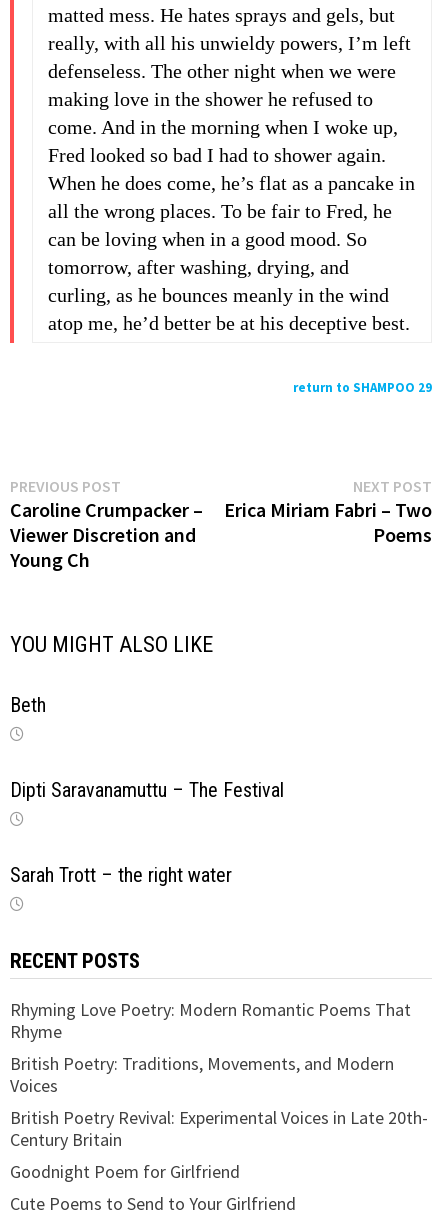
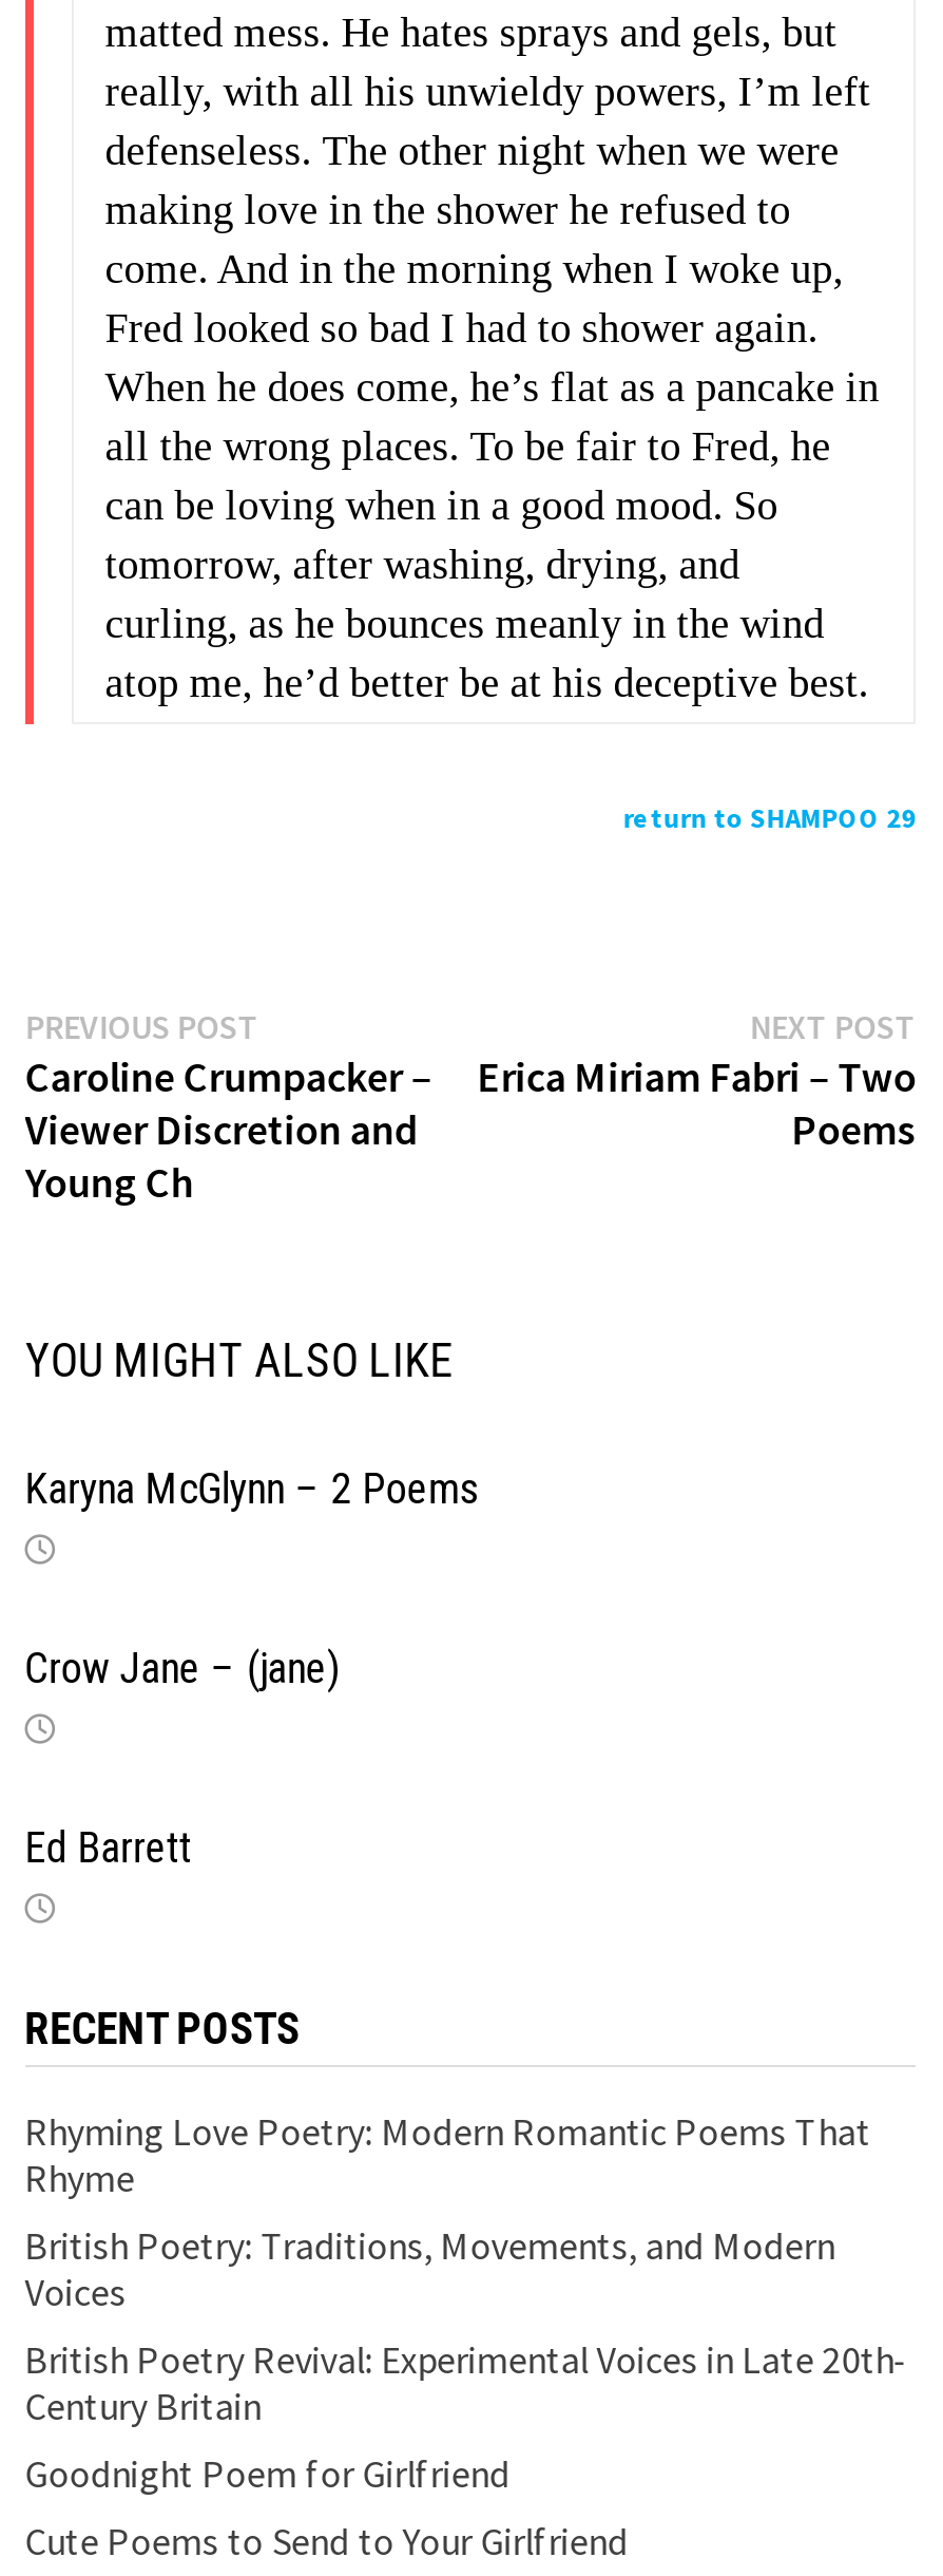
[10,693,46,717] Beth -> [25,1463,478,1514] Karyna McGlynn – 2 Poems
[10,778,284,802] Dipti Saravanamuttu – The Festival -> [25,1643,339,1693] Crow Jane – (jane)
[10,863,232,887] Sarah Trott – the right water -> [25,1822,192,1873] Ed Barrett

